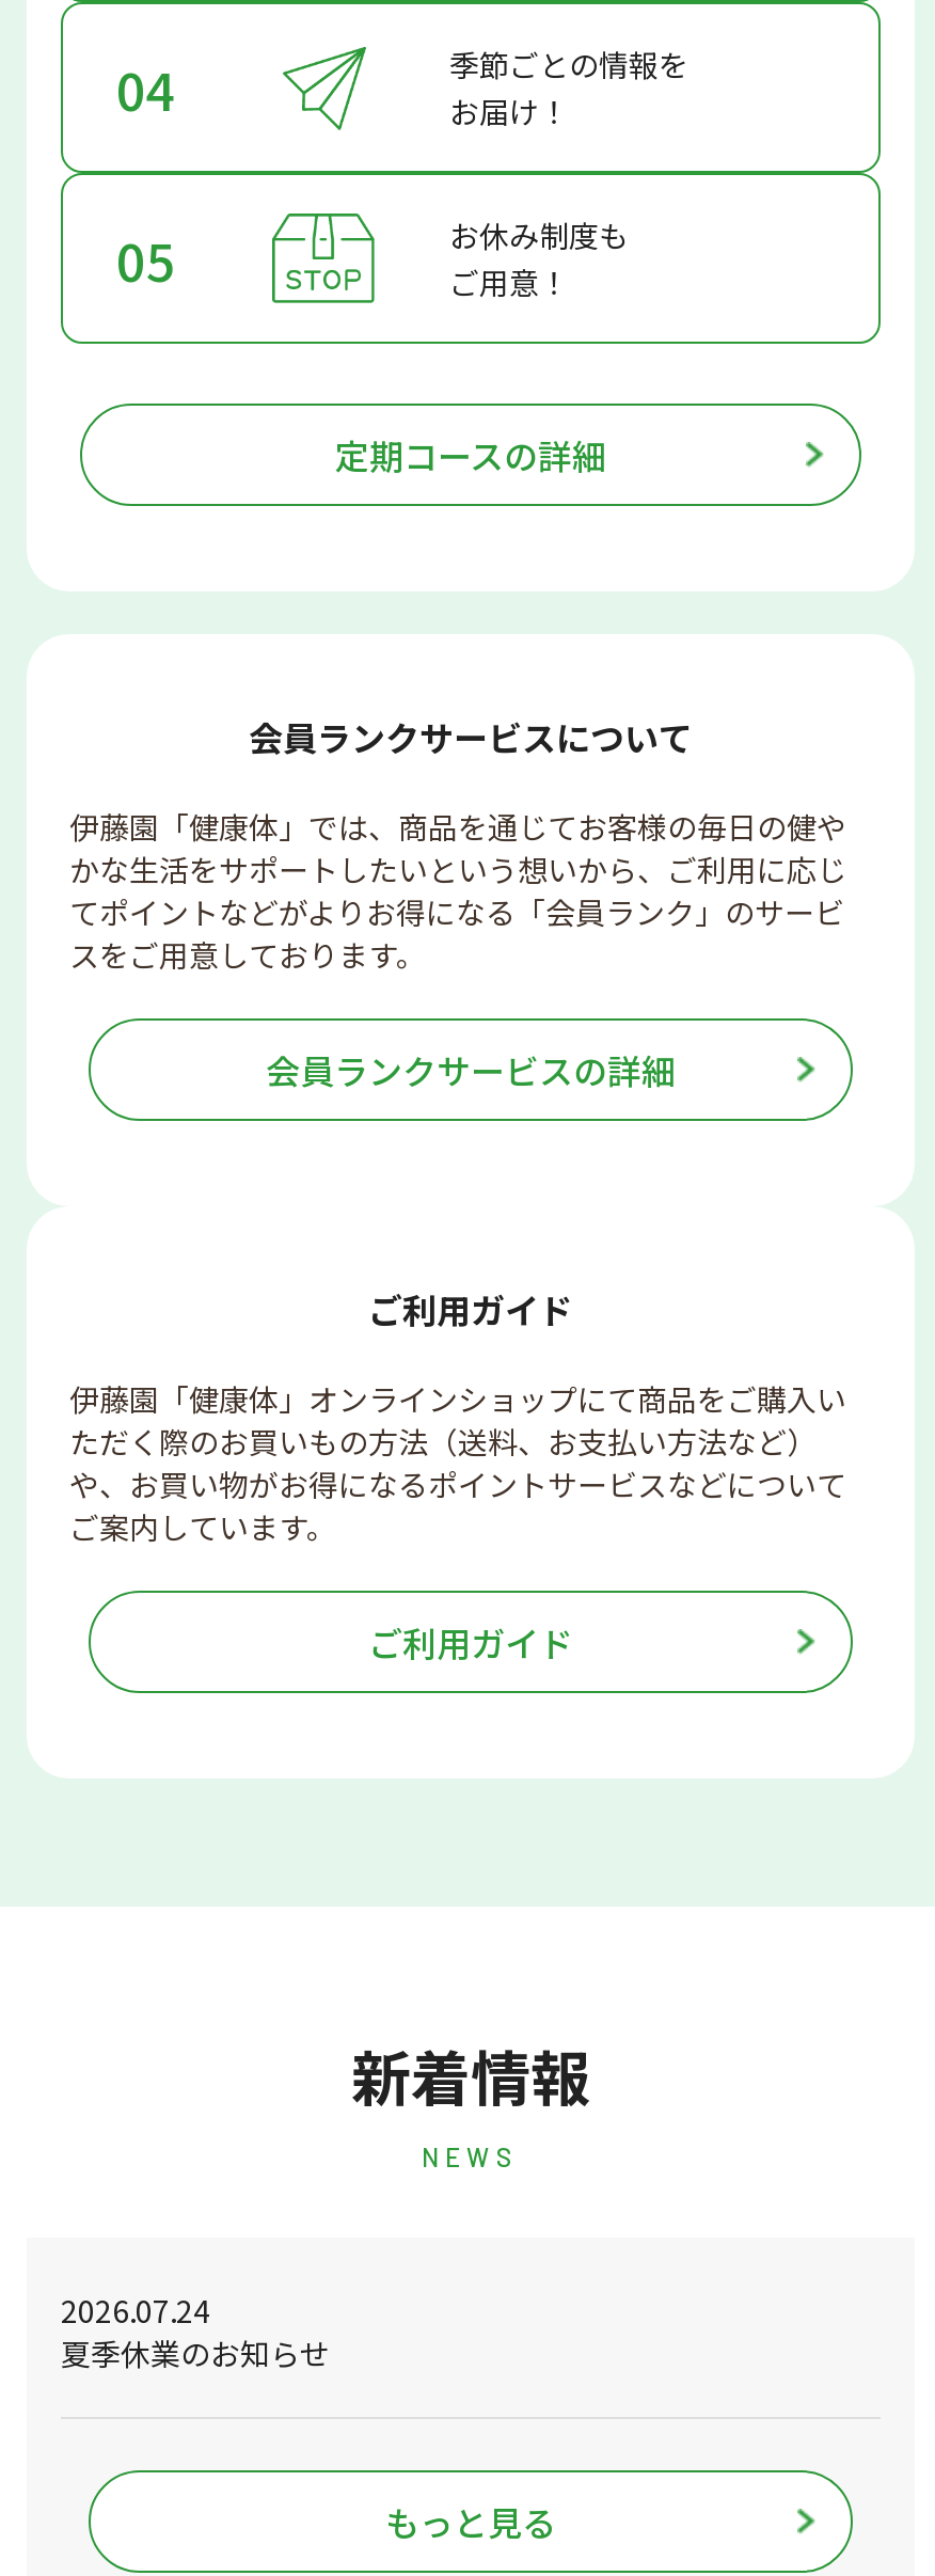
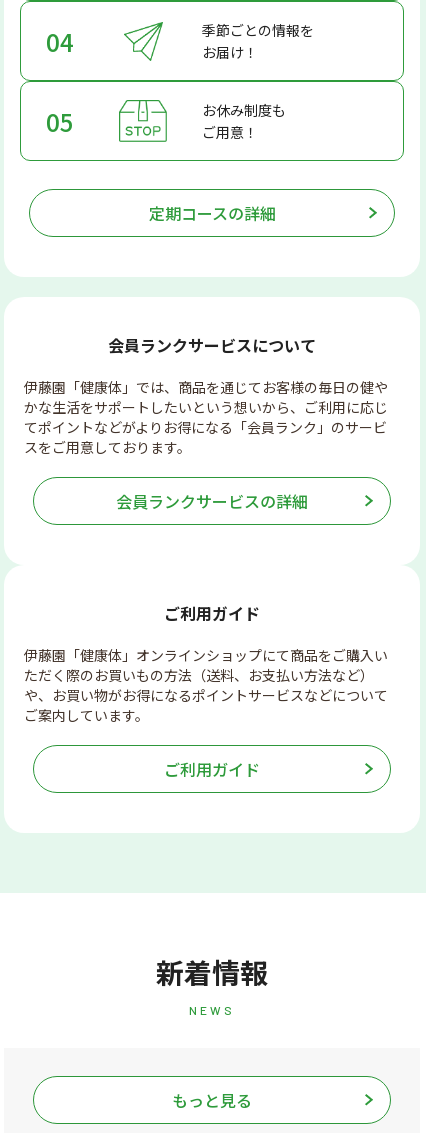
[61,2289,330,2375] 2026.07.24 | 夏季休業のお知らせ -> none

